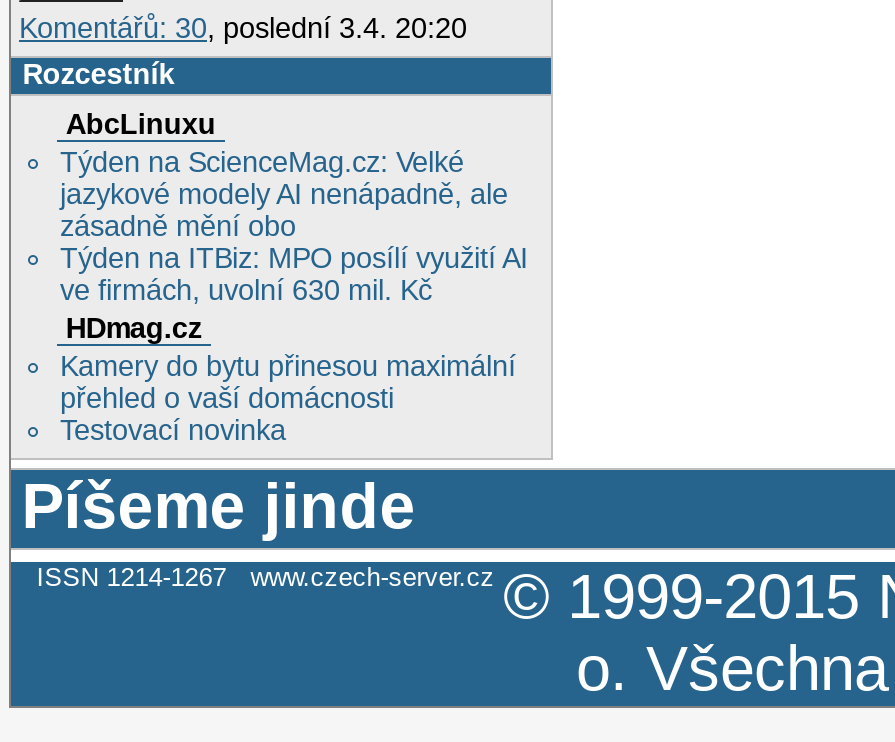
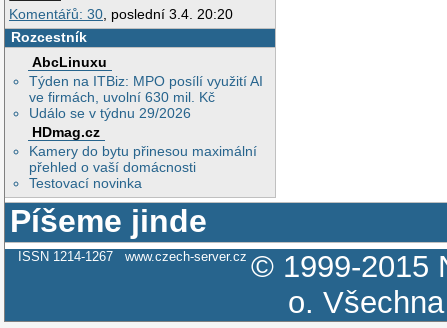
[60,146,508,242] Týden na ScienceMag.cz: Velké | jazykové modely AI nenápadně, ale | zásadně mění obo -> none
moved [60,242,528,306] -> [29,73,263,105]: Týden na ITBiz: MPO posílí využití AI | ve firmách, uvolní 630 mil. Kč
none -> [29,105,191,121] Událo se v týdnu 29/2026

